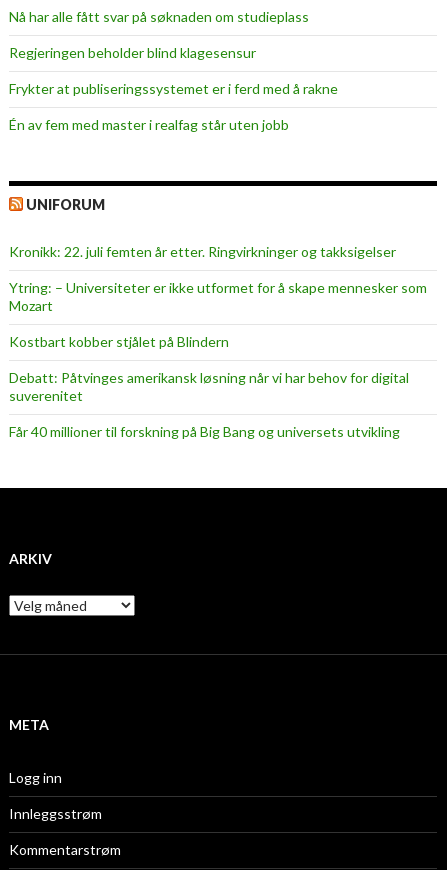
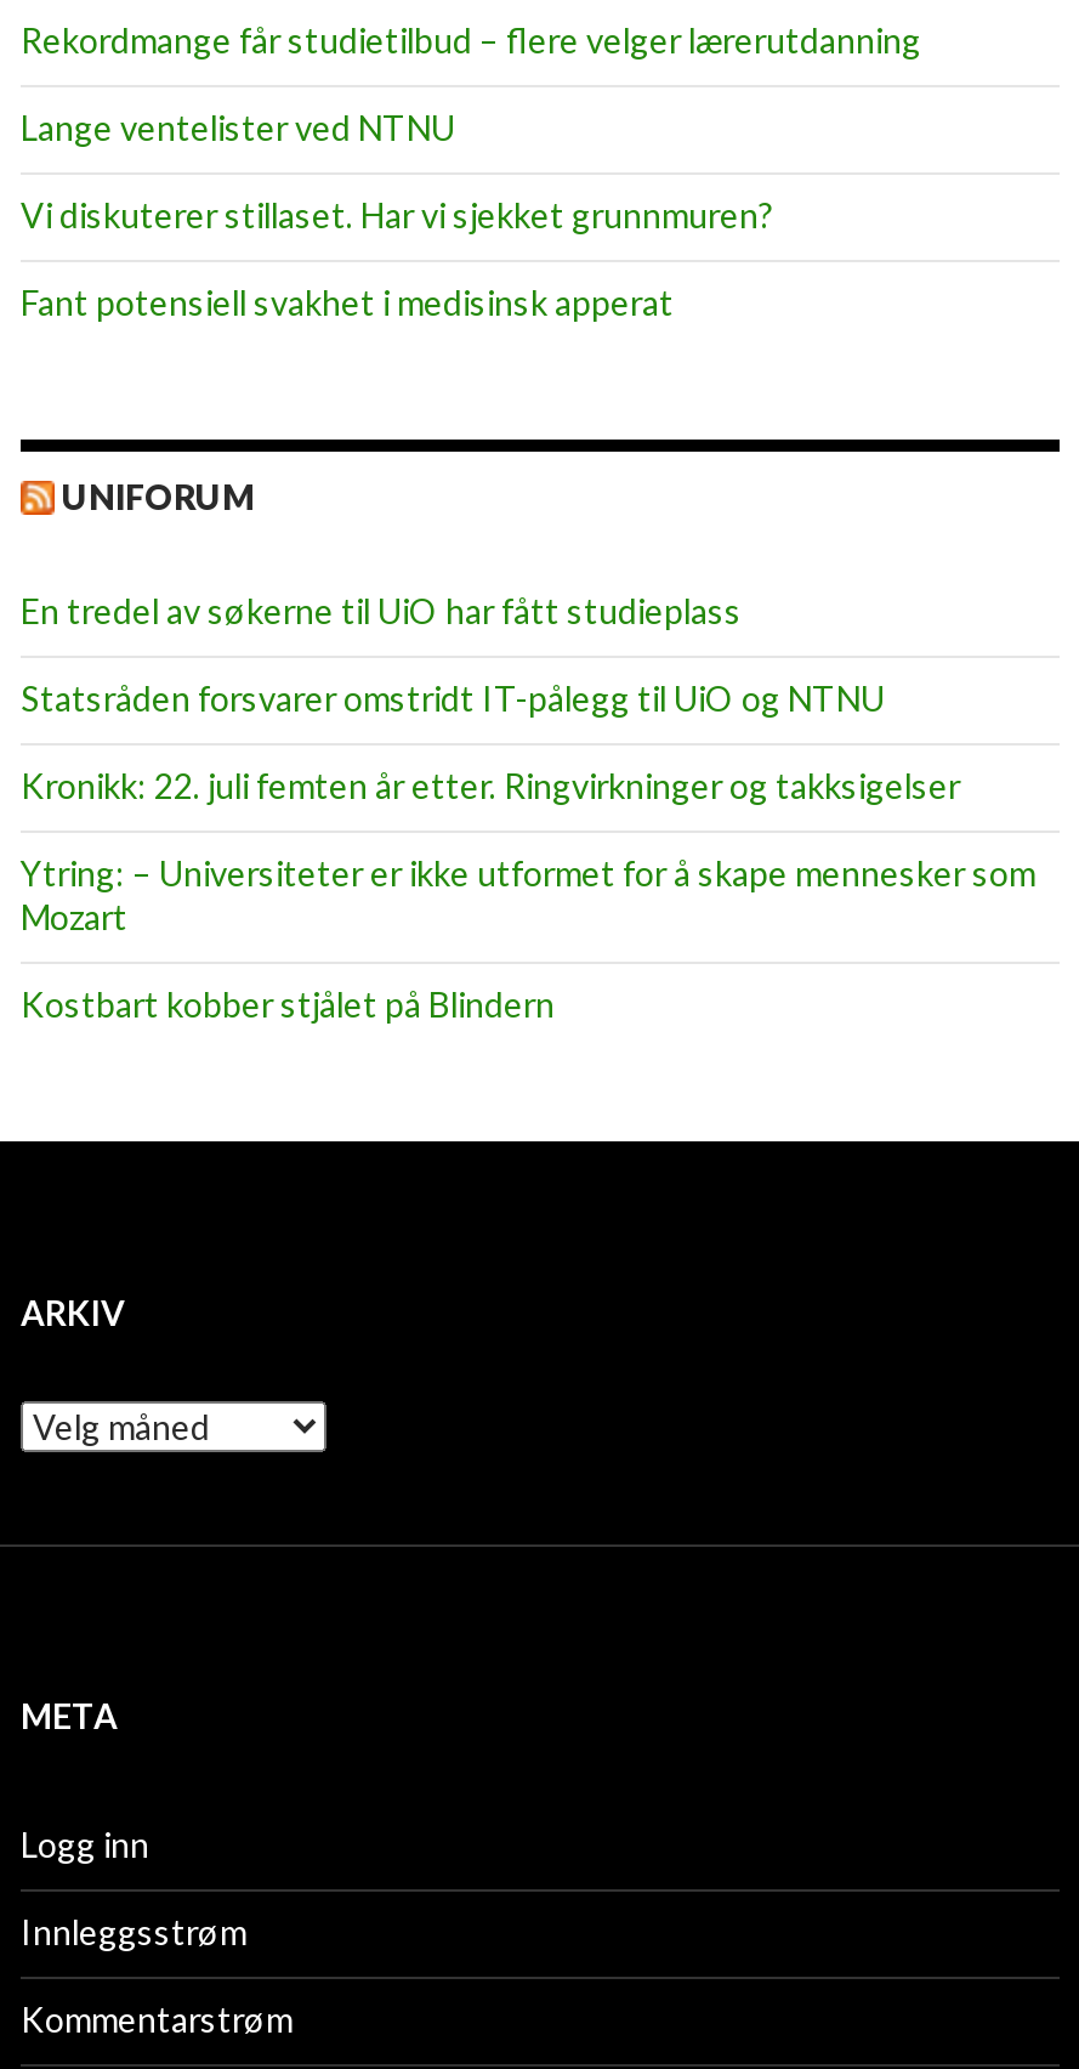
[9,8,309,25] Nå har alle fått svar på søknaden om studieplass -> [21,19,921,61] Rekordmange får studietilbud – flere velger lærerutdanning
[9,44,256,61] Regjeringen beholder blind klagesensur -> [21,107,455,148] Lange ventelister ved NTNU
[9,80,338,97] Frykter at publiseringssystemet er i ferd med å rakne -> [21,194,773,236] Vi diskuterer stillaset. Har vi sjekket grunnmuren?
[9,116,289,133] Én av fem med master i realfag står uten jobb -> [21,282,674,323] Fant potensiell svakhet i medisinsk apperat
none -> [21,590,885,719] En tredel av søkerne til UiO har fått studieplass | Statsråden forsvarer omstridt IT-pålegg til UiO og NTNU
moved [9,243,427,350] -> [21,765,1035,1025]: Kronikk: 22. juli femten år etter. Ringvirkninger og takksigelser | Ytring: – Universiteter er ikke utformet for å skape mennesker som | Mozart | Kostbart kobber stjålet på Blindern
[9,369,409,440] Debatt: Påtvinges amerikansk løsning når vi har behov for digital | suverenitet | Får 40 millioner til forskning på Big Bang og universets utvikling -> none

